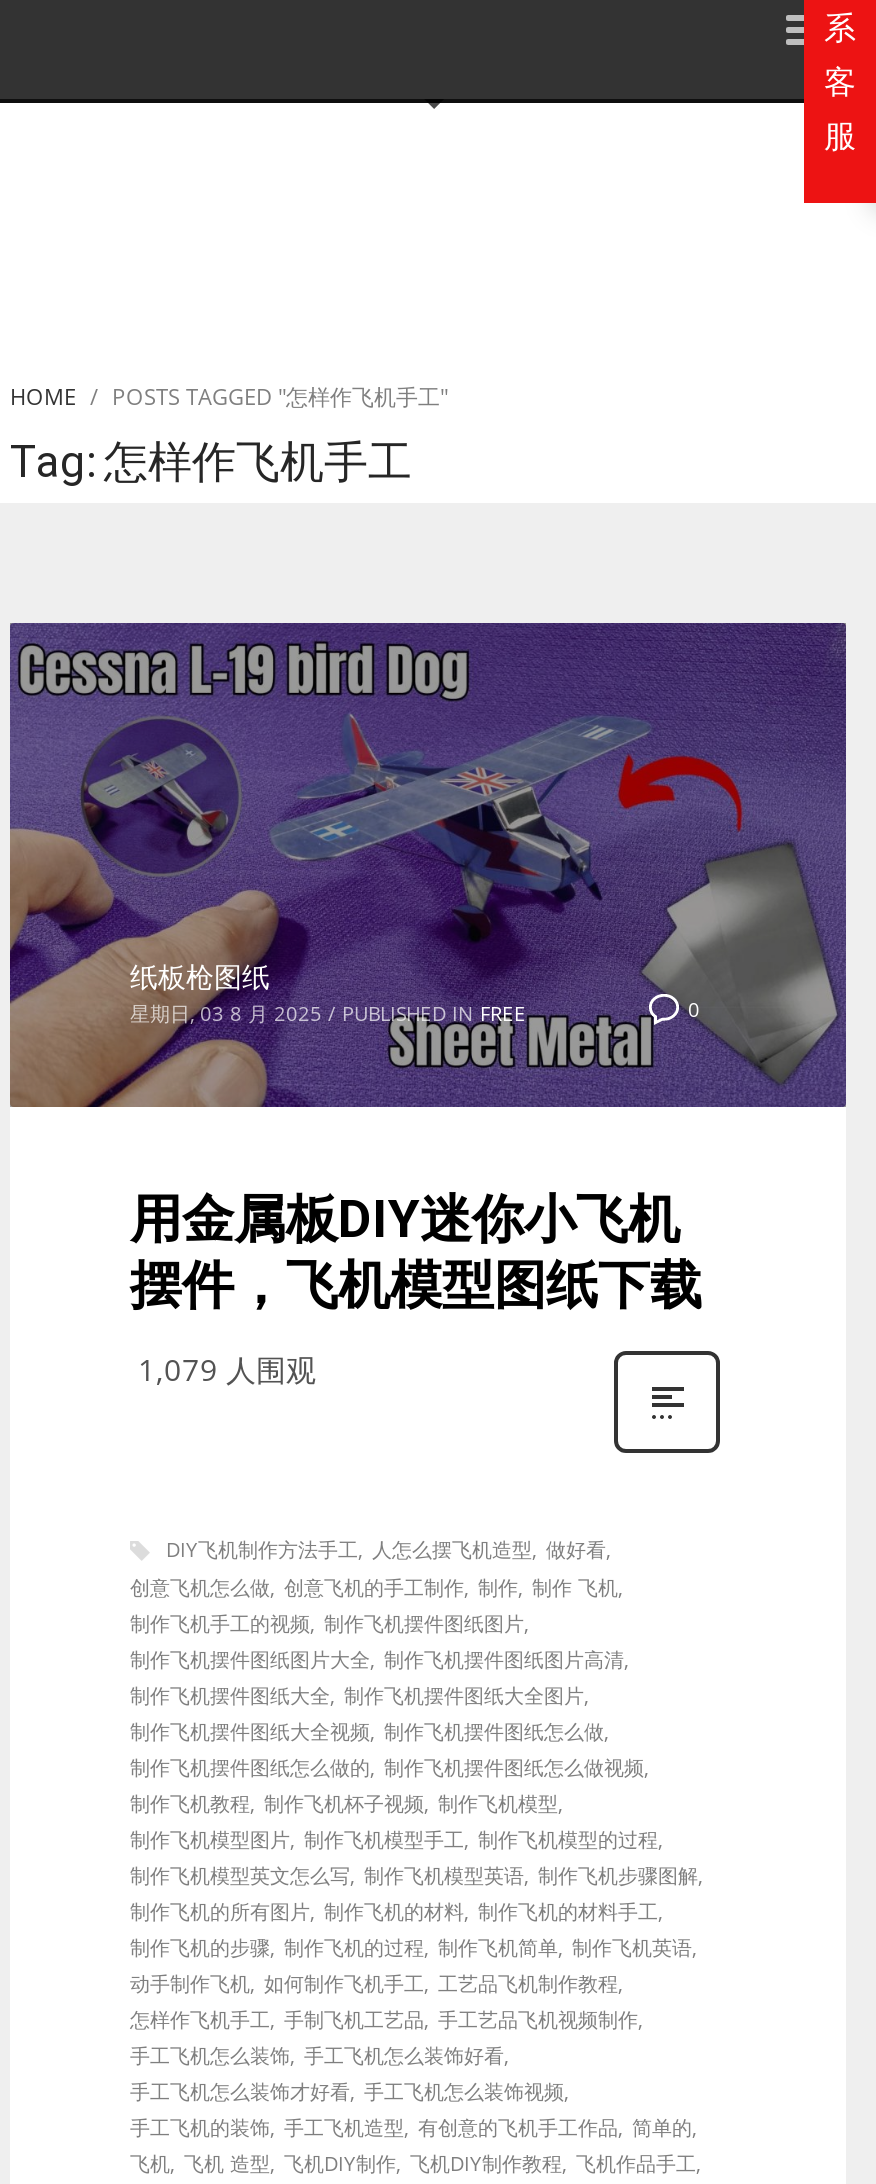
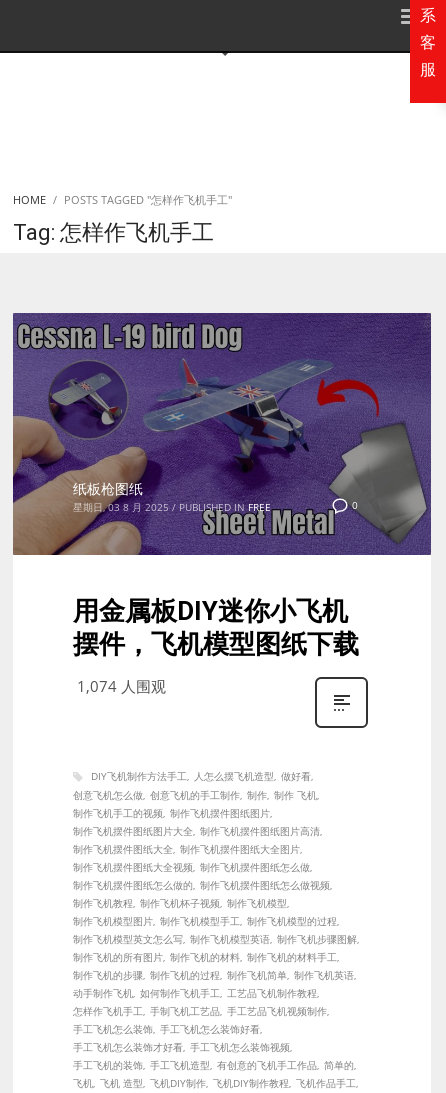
[130,1349,316,1389] 1,079 人围观 -> [73,676,166,696] 1,074 人围观

